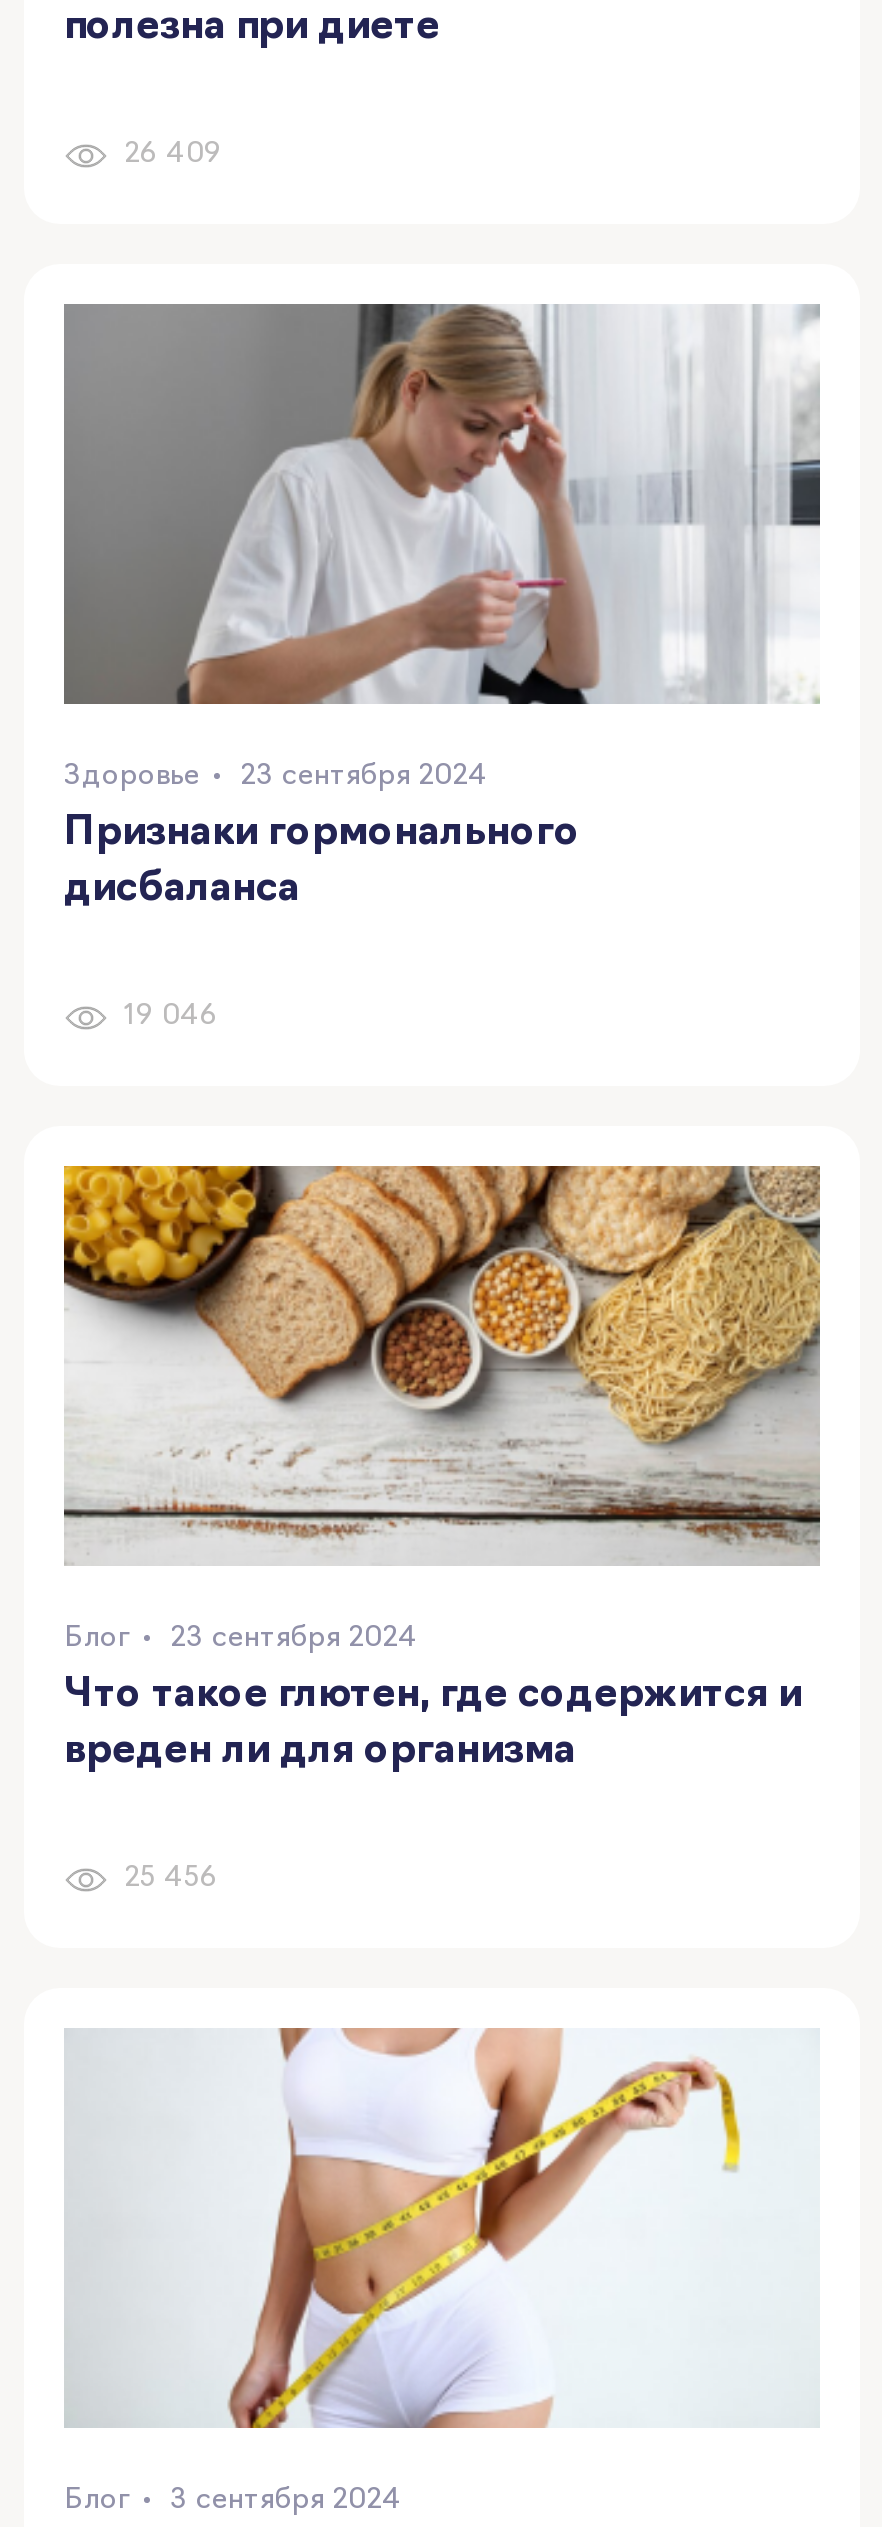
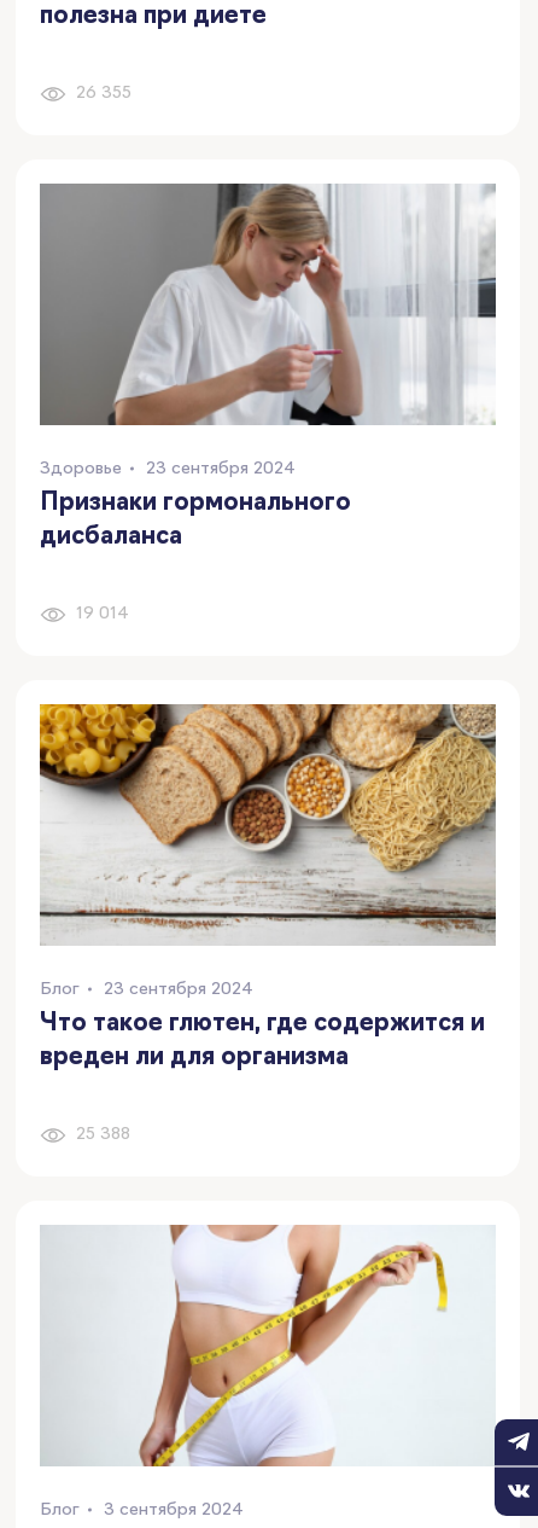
[124,140,222,170] 26 409 -> [76,85,131,103] 26 355
[124,1002,218,1032] 19 046 -> [76,605,129,624] 19 014
none -> [493,1418,534,1517] [image]
[124,1864,218,1894] 25 456 -> [76,1126,130,1144] 25 388

